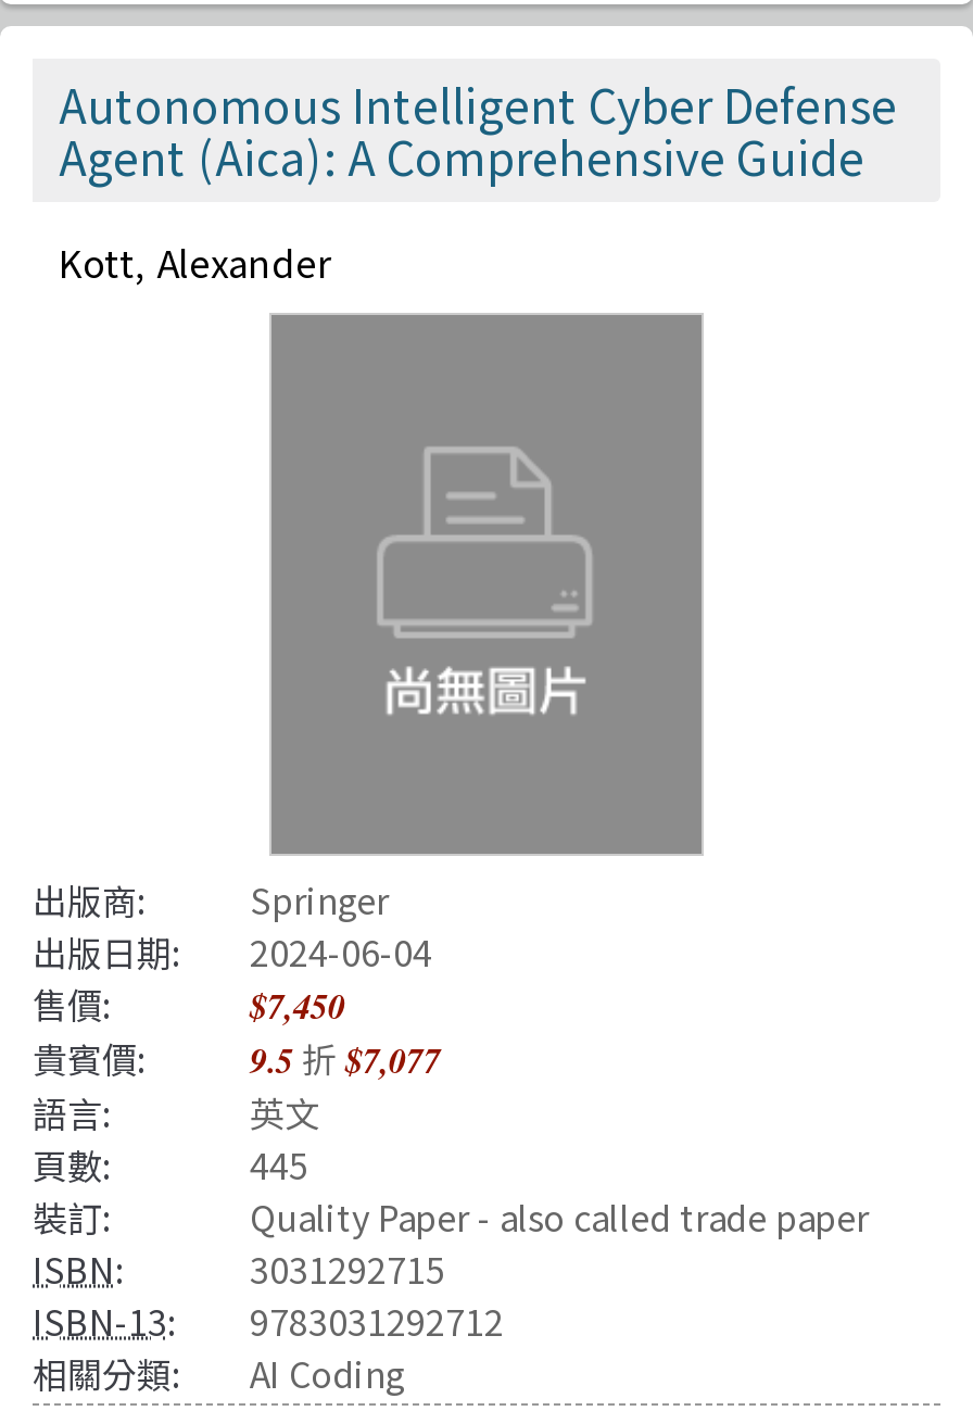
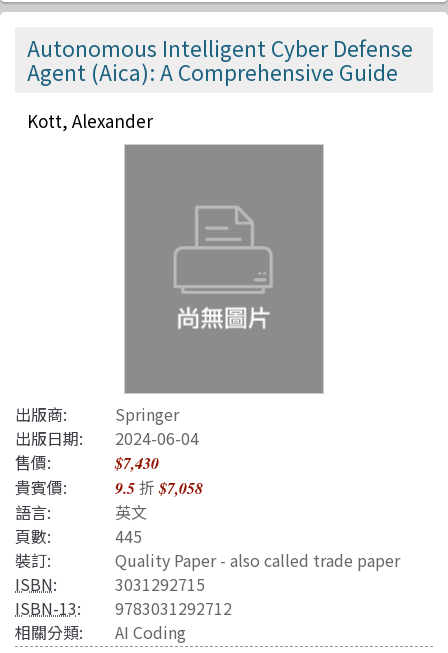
[250,981,345,1029] $7,450 -> [115,451,159,473] $7,430
[33,1031,441,1083] 貴賓價: 9.5折$7,077 -> [15,474,203,498] 貴賓價: 9.5折$7,058

